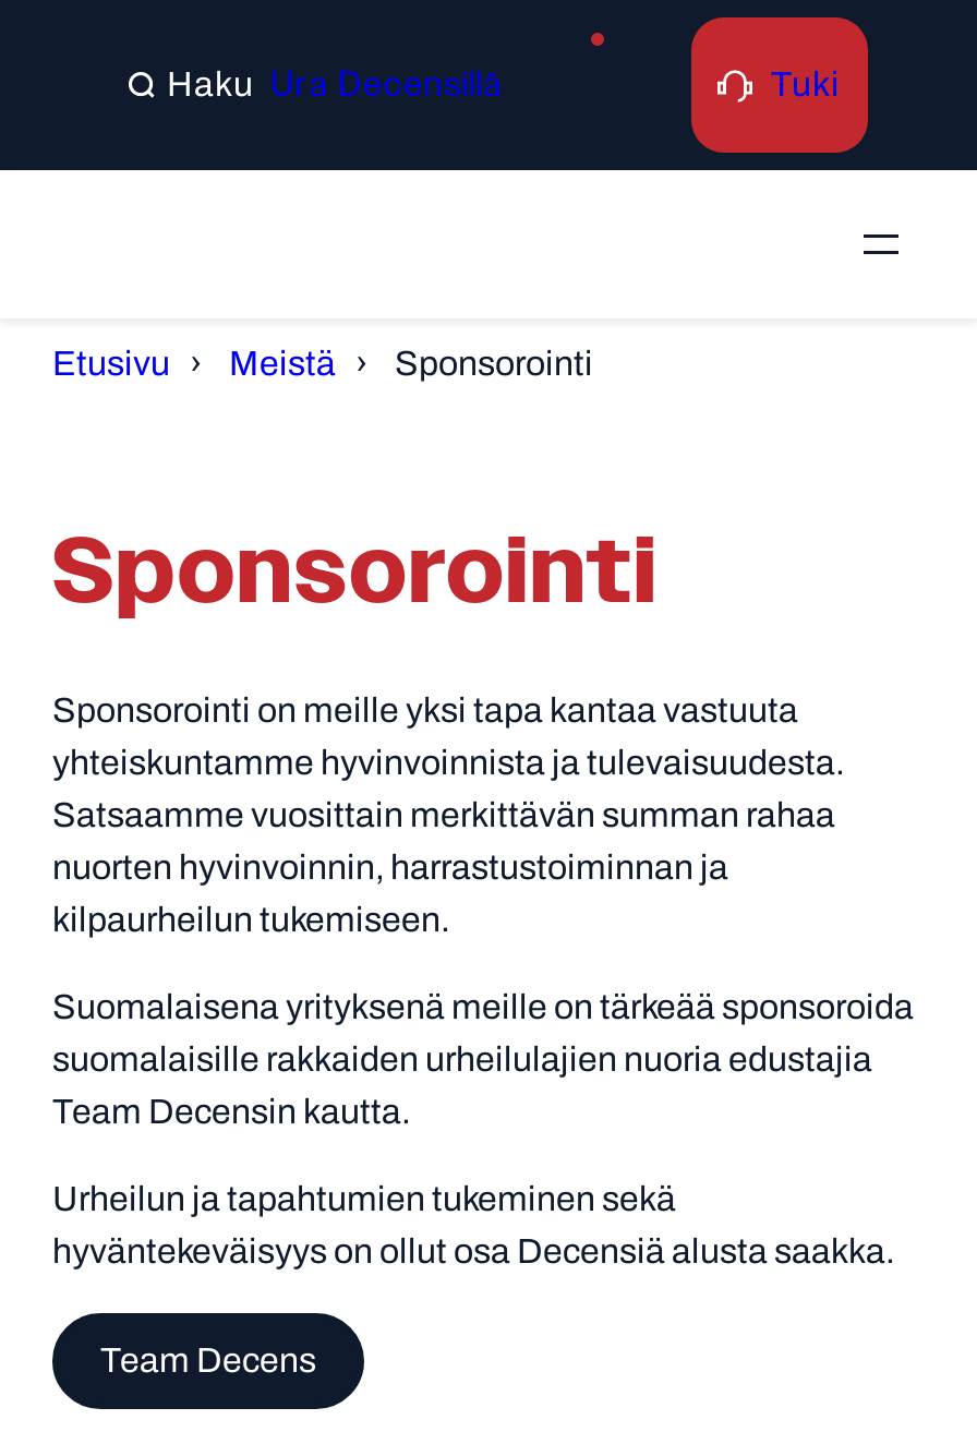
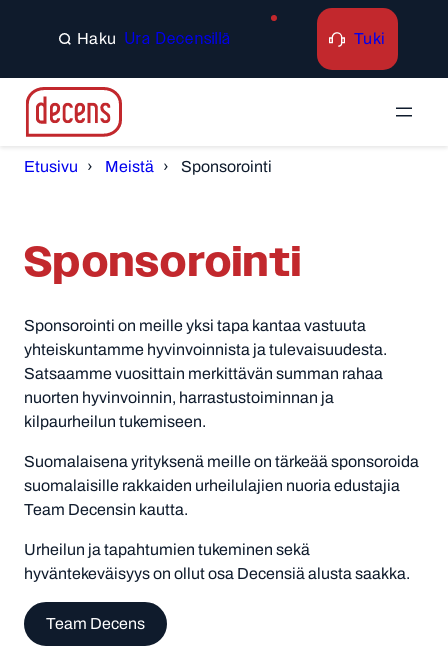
none -> [25,86,123,138] [image]

